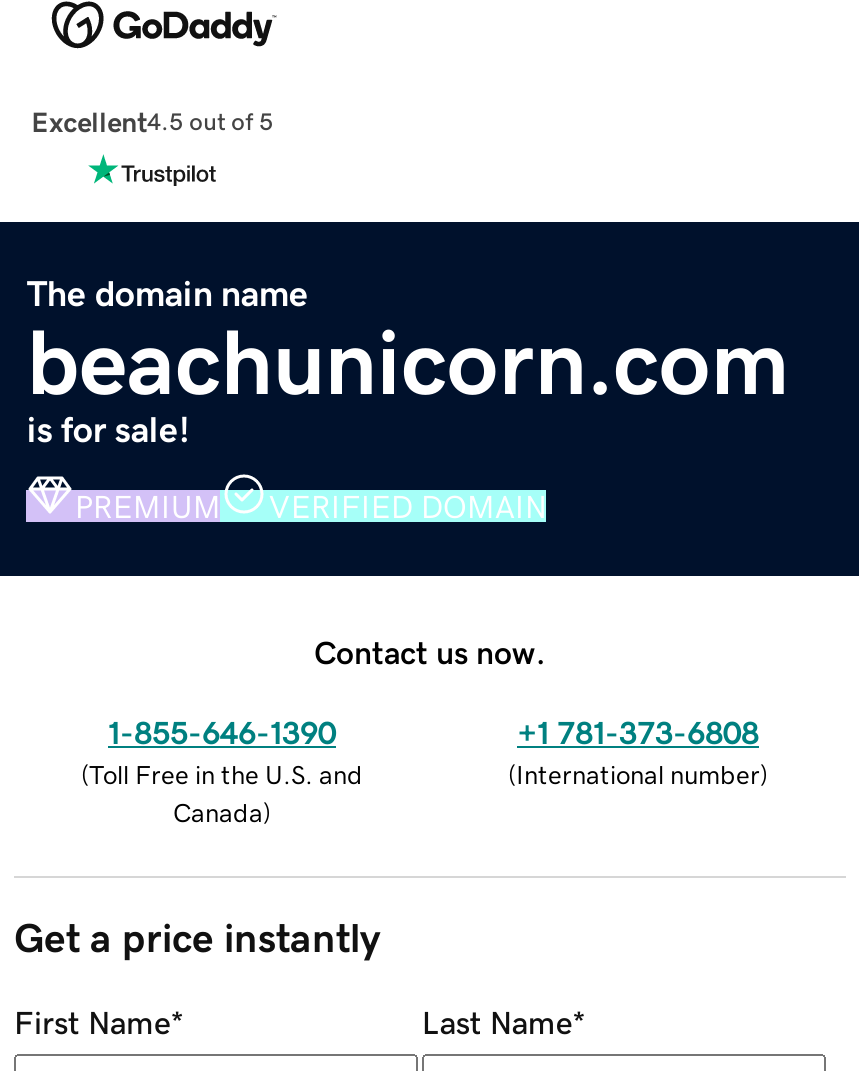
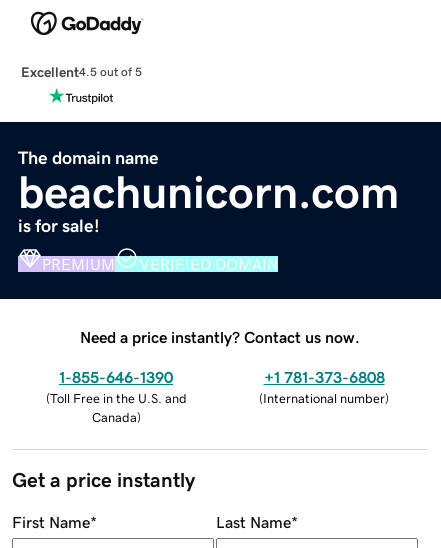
[314,635,546,667] Contact us now. -> [80,329,360,345] Need a price instantly? Contact us now.

